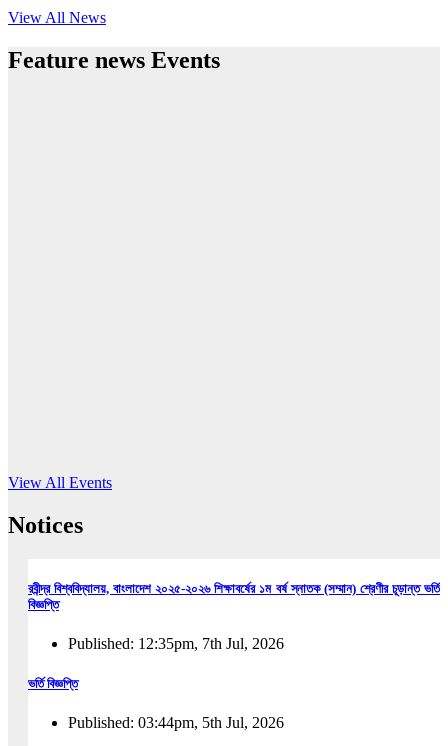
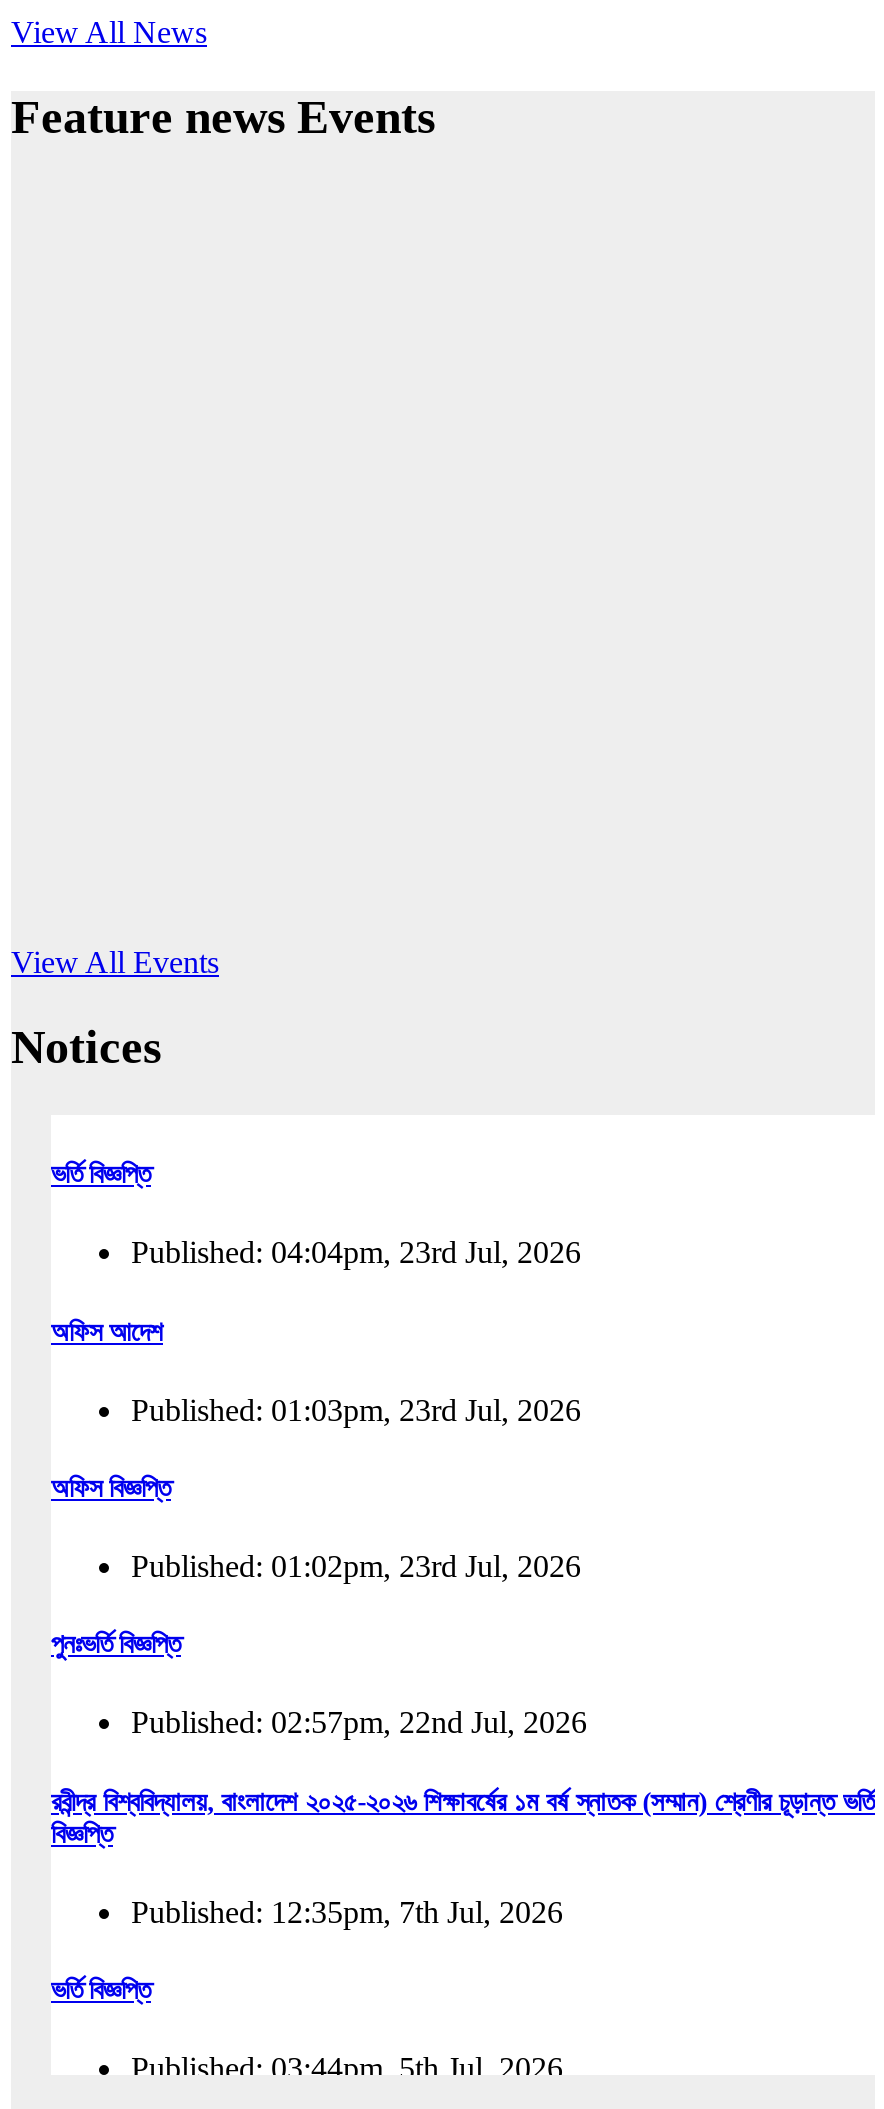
none -> [51,1160,587,1740] ভর্তি বিজ্ঞপ্তি | Published: 04:04pm, 23rd Jul, 2026 | অফিস আদেশ | Published: 01:03pm, 23rd Jul, 2026 | অফিস বিজ্ঞপ্তি | Published: 01:02pm, 23rd Jul, 2026 | পুনঃভর্তি বিজ্ঞপ্তি | Published: 02:57pm, 22nd Jul, 2026

